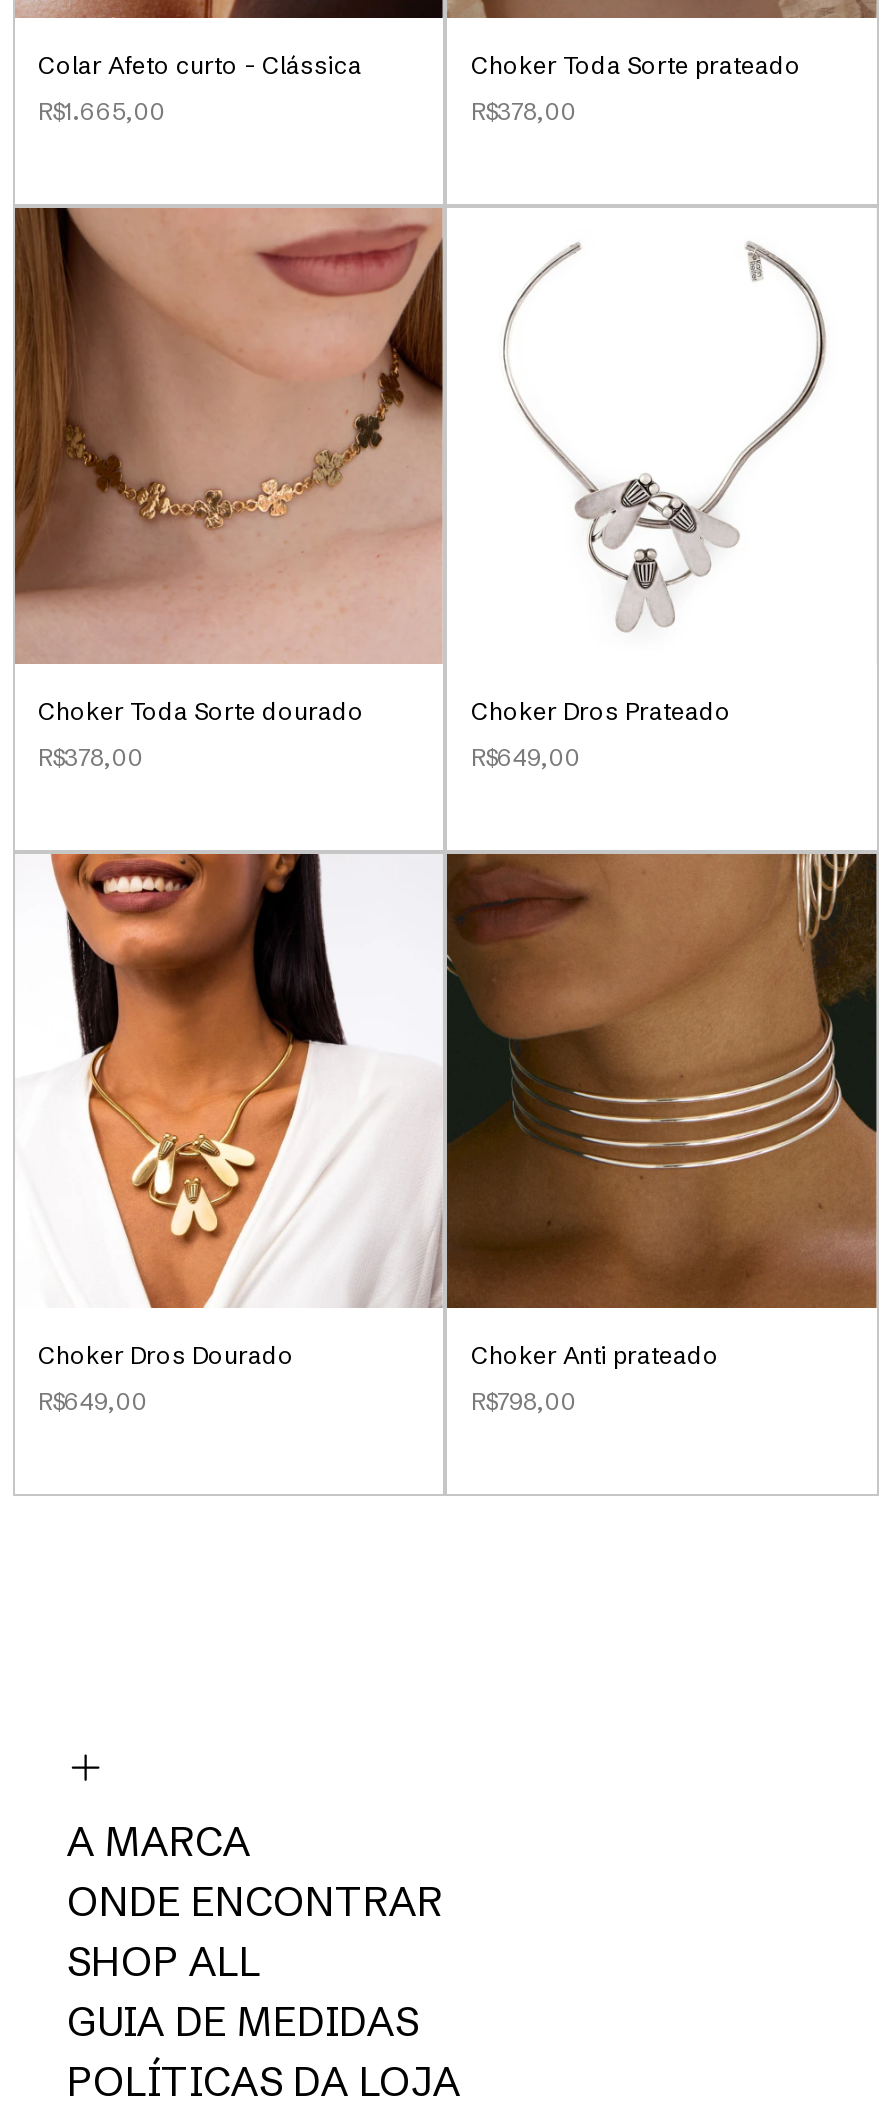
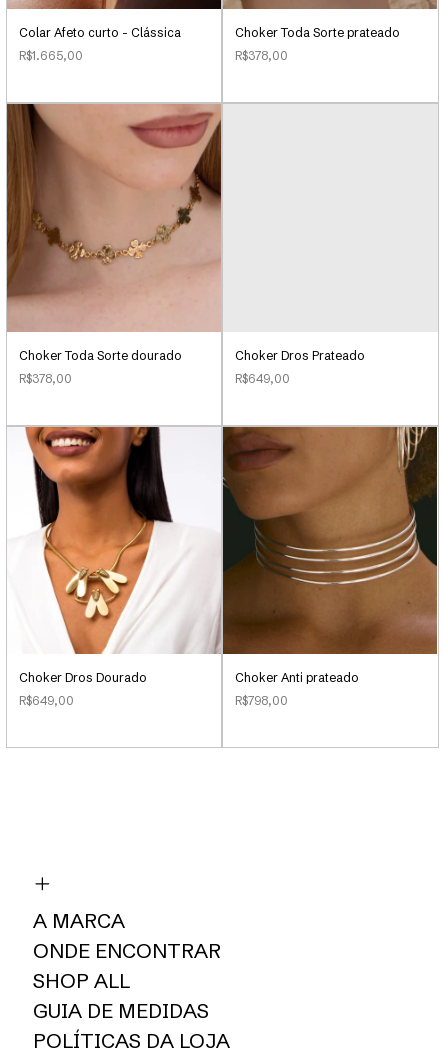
[505,244,825,632] [image] -> none

